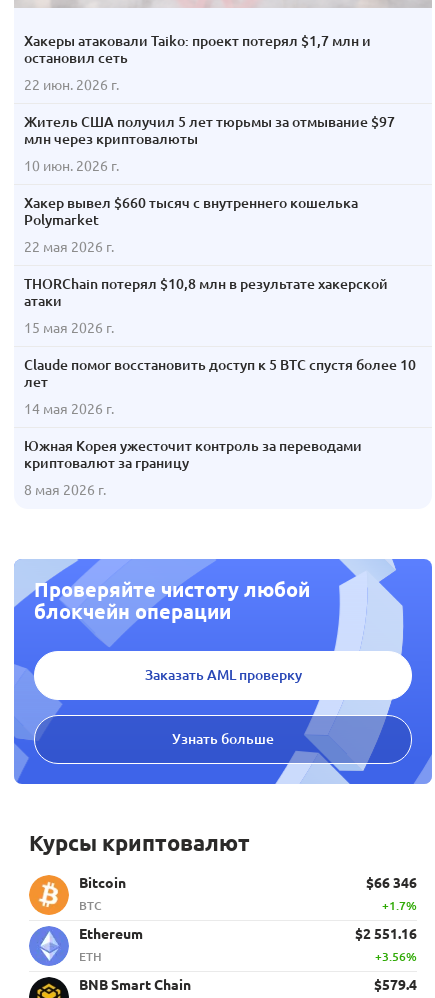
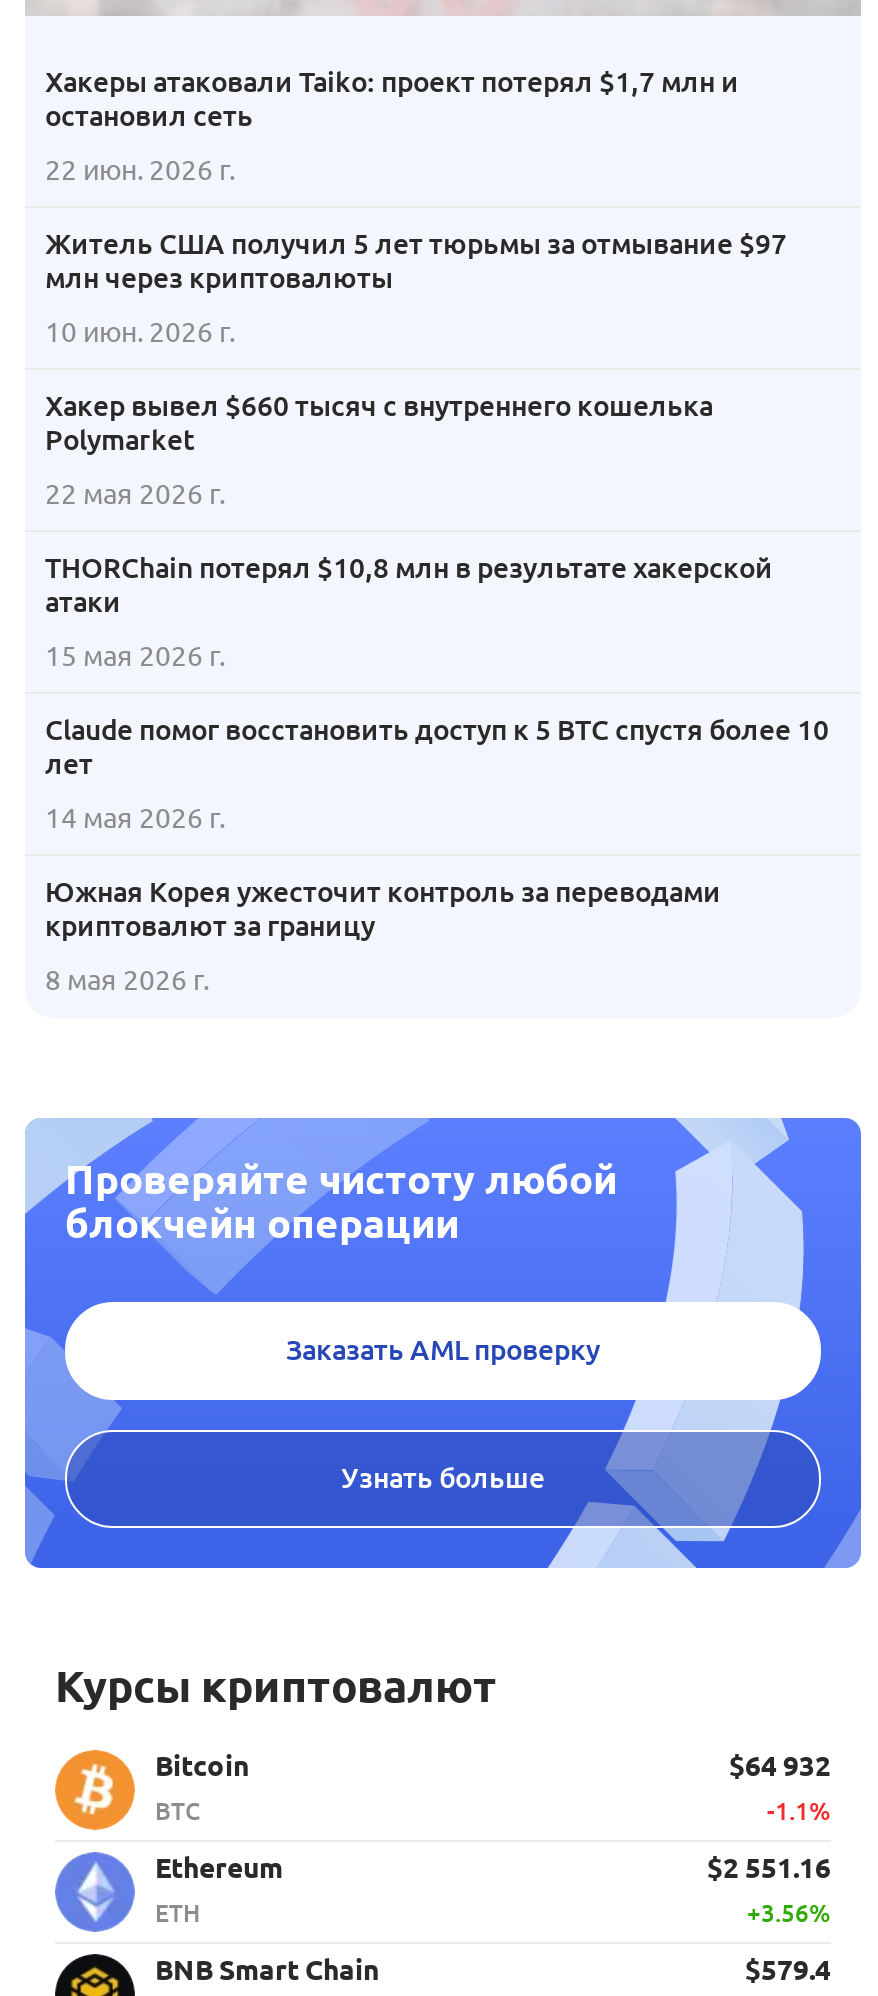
[366,875,417,891] $66 346 -> [729,1750,831,1782] $64 932
[382,899,417,912] +1.7% -> [767,1799,831,1825] -1.1%

